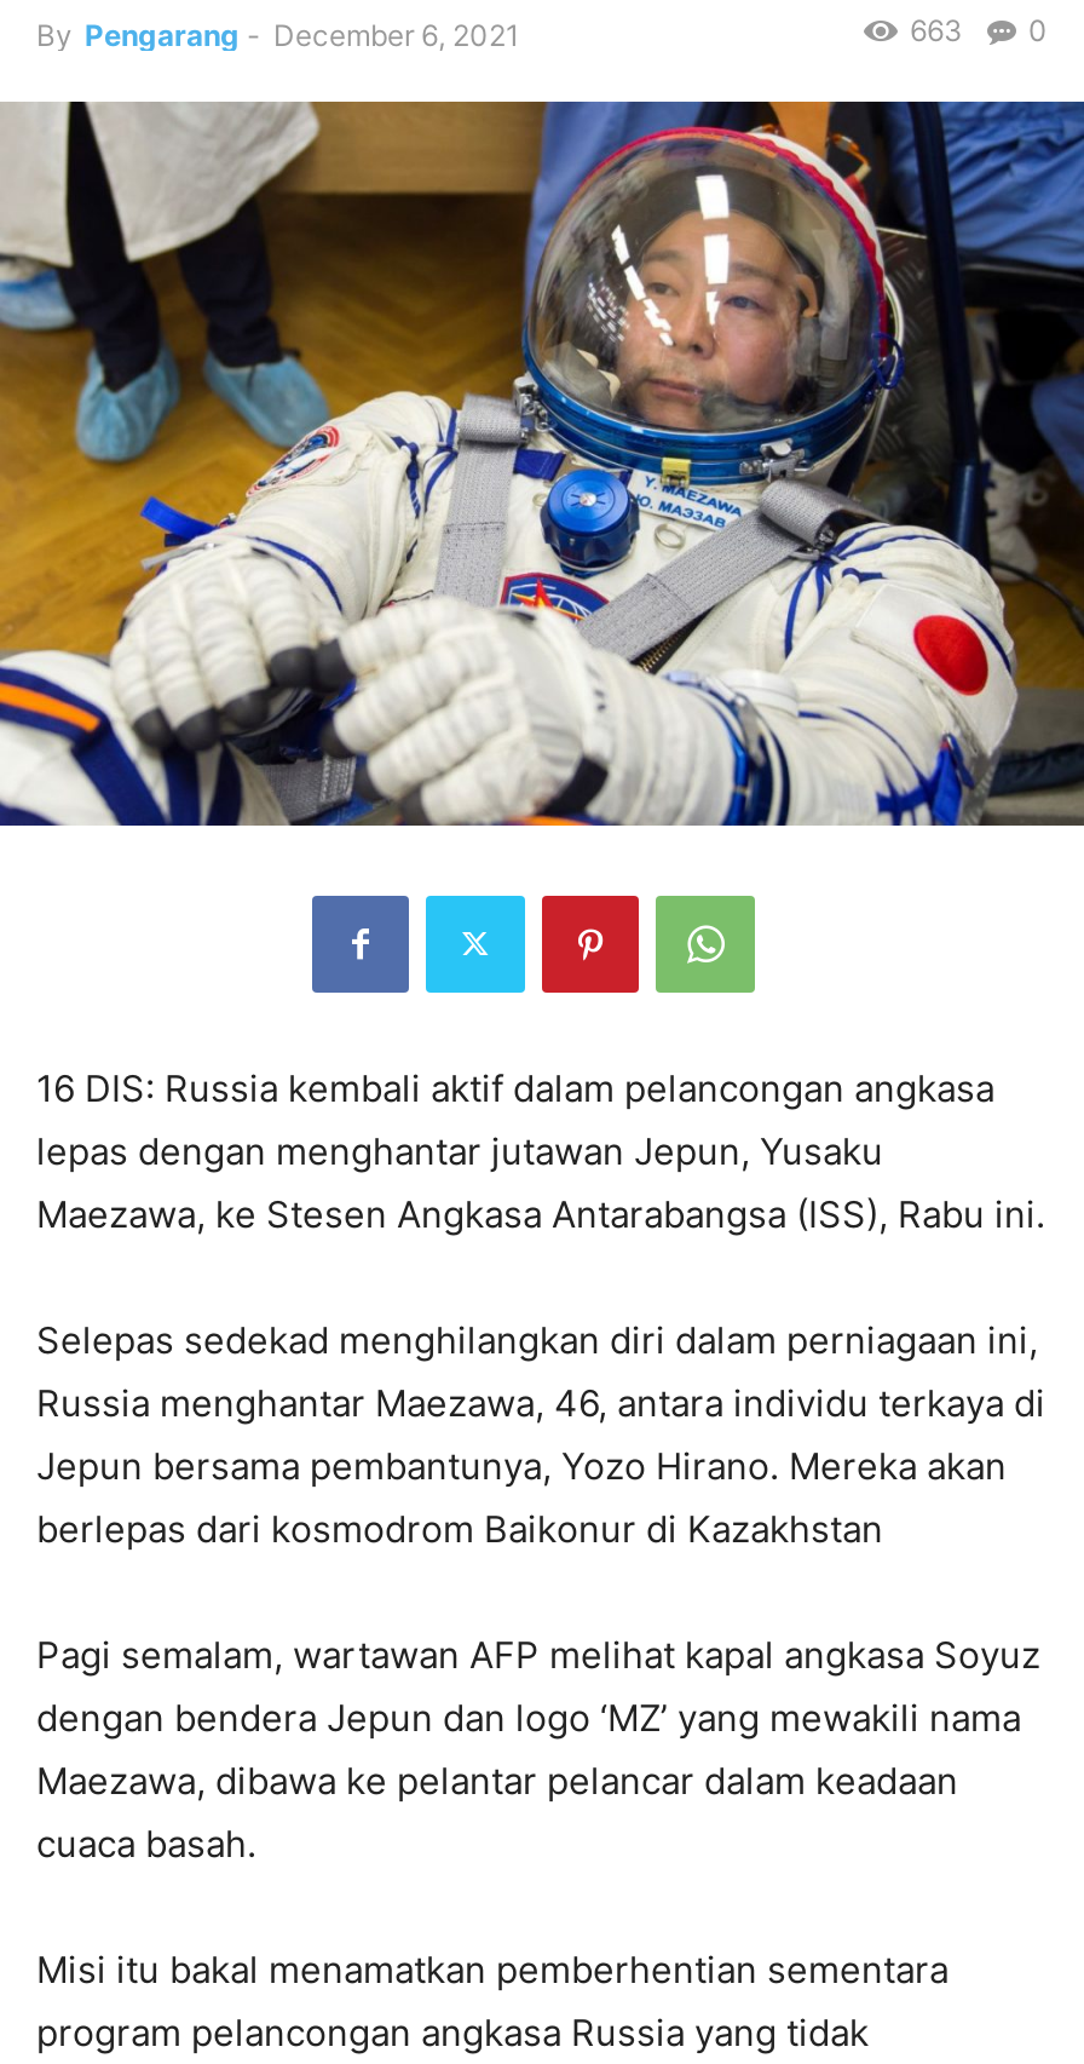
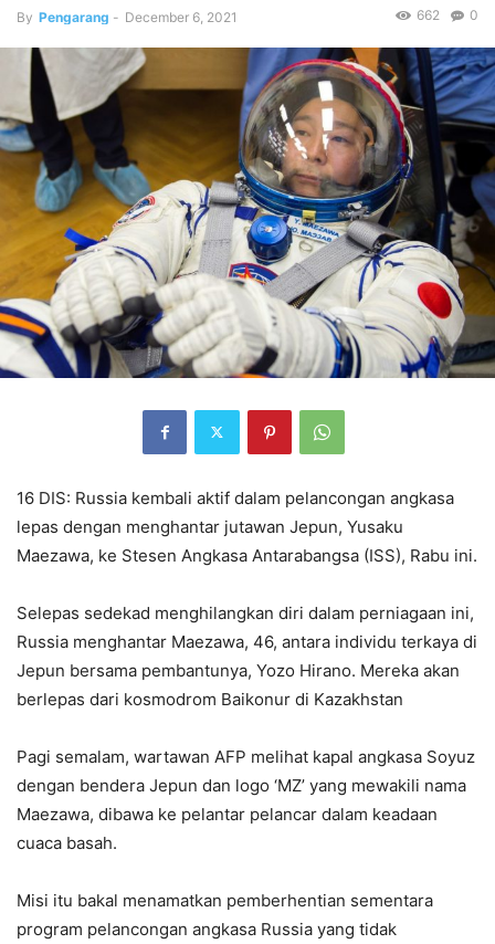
[910,12,1048,48] 663 0 -> [417,7,478,23] 662 0

